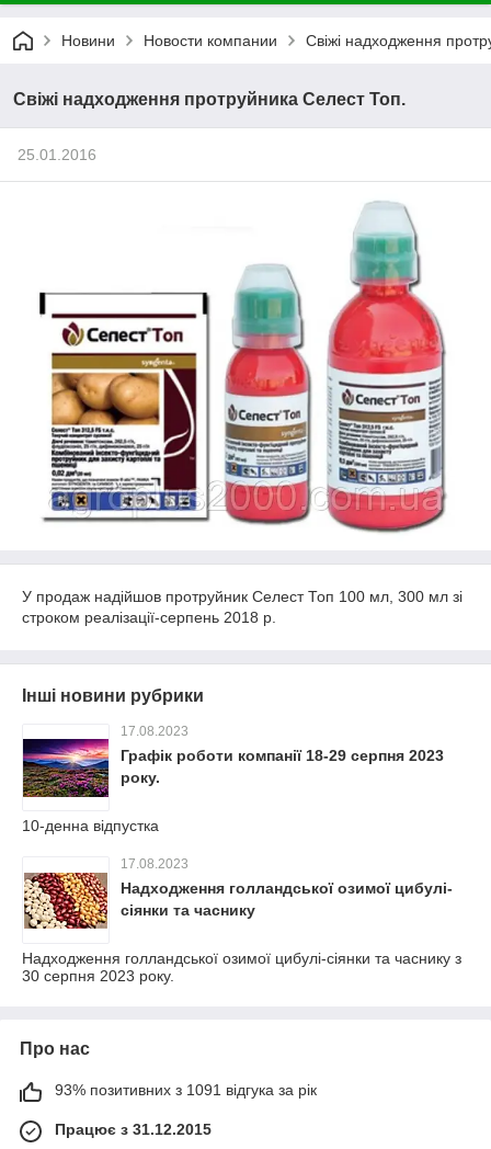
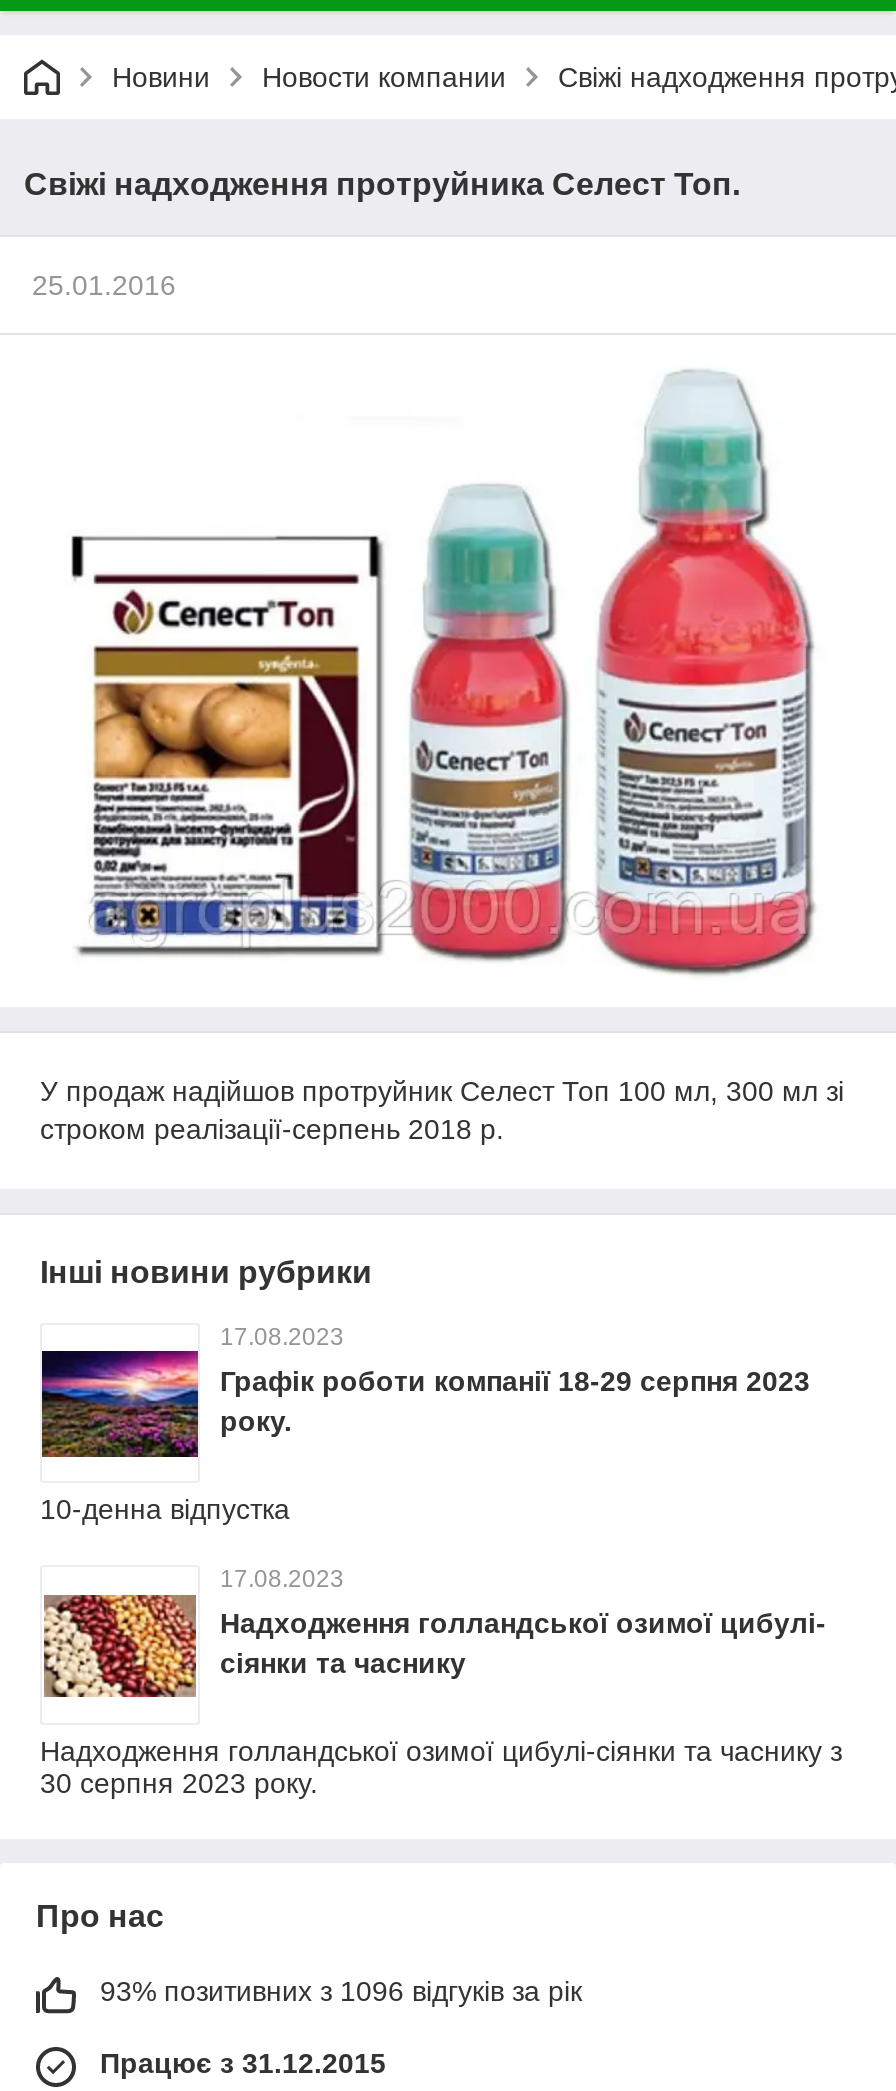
[55,1081,317,1099] 93% позитивних з 1091 відгука за рік -> [100,1975,582,2007] 93% позитивних з 1096 відгуків за рік

